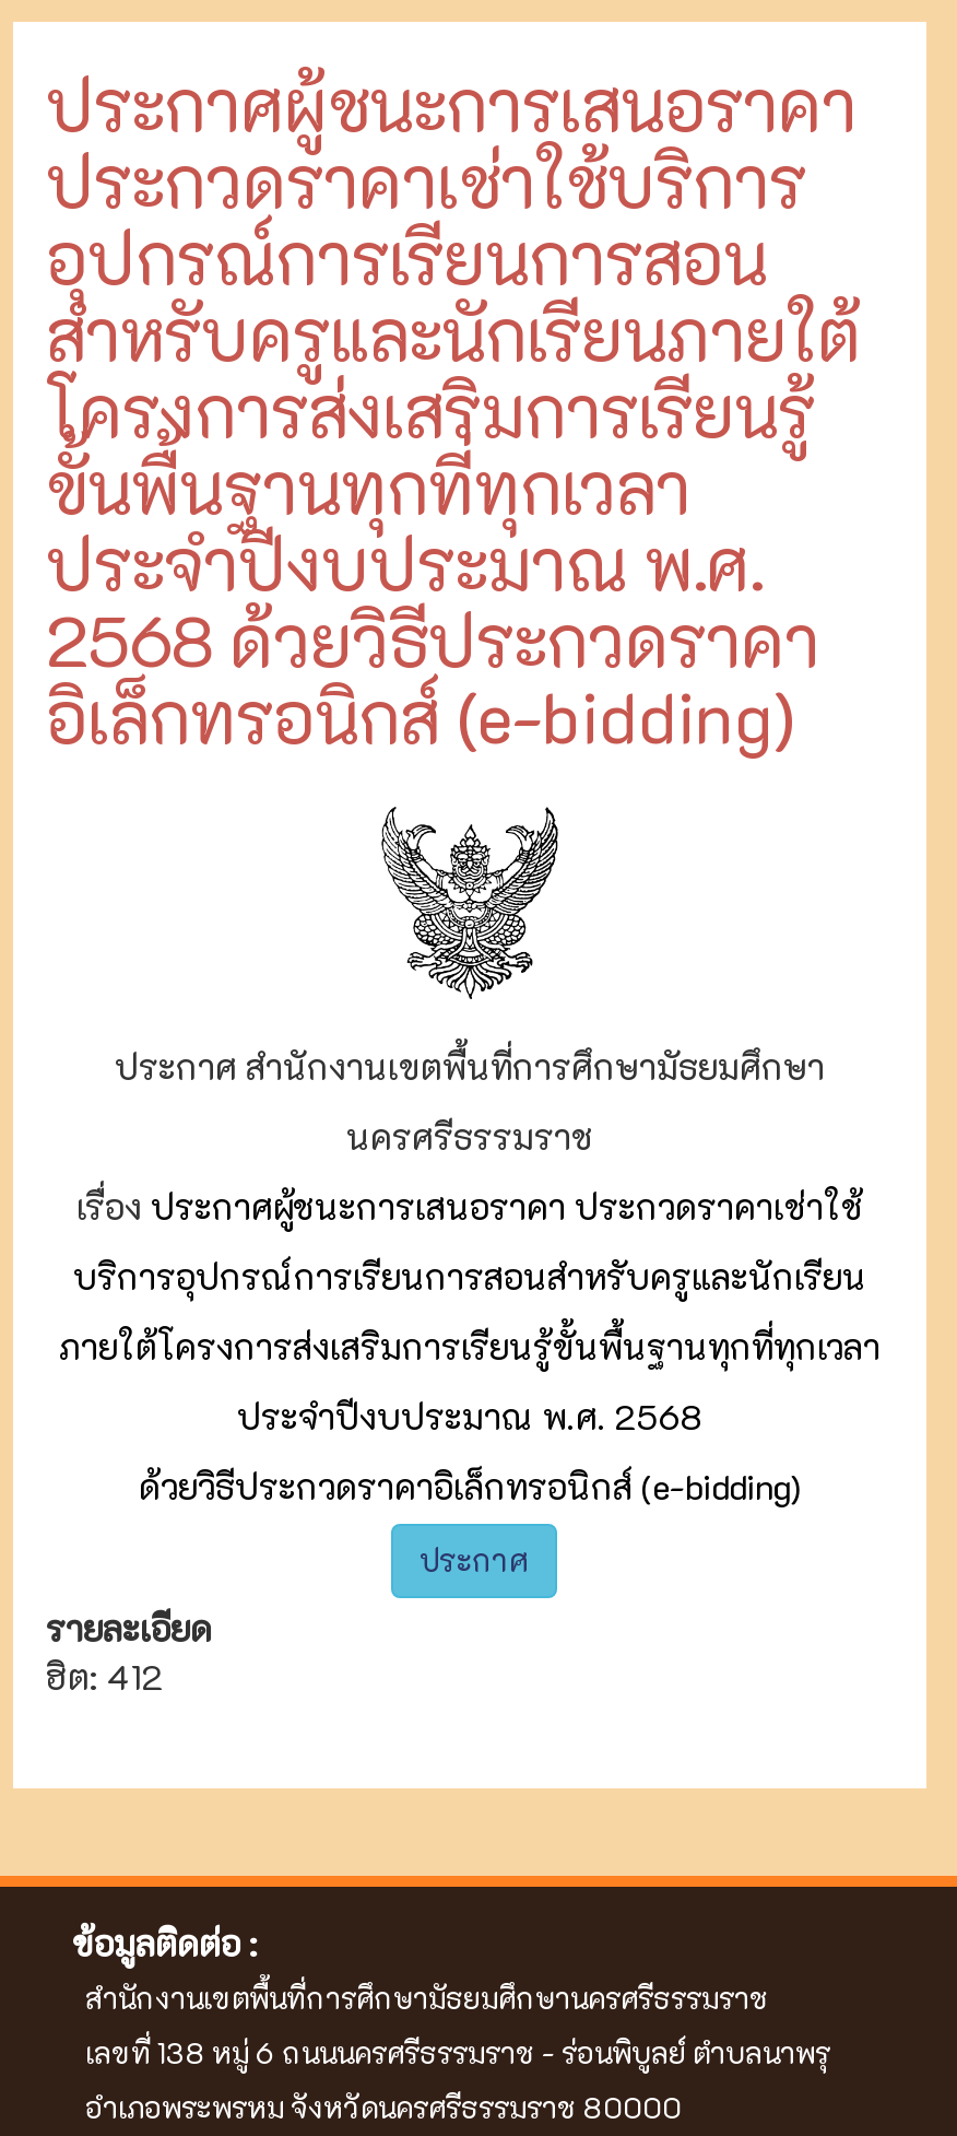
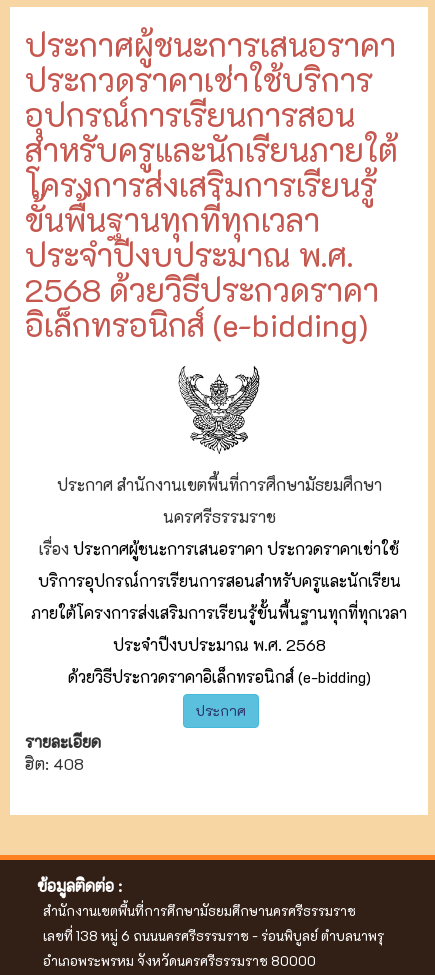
[46,1652,164,1698] ฮิต: 412 -> [25,753,84,774] ฮิต: 408

